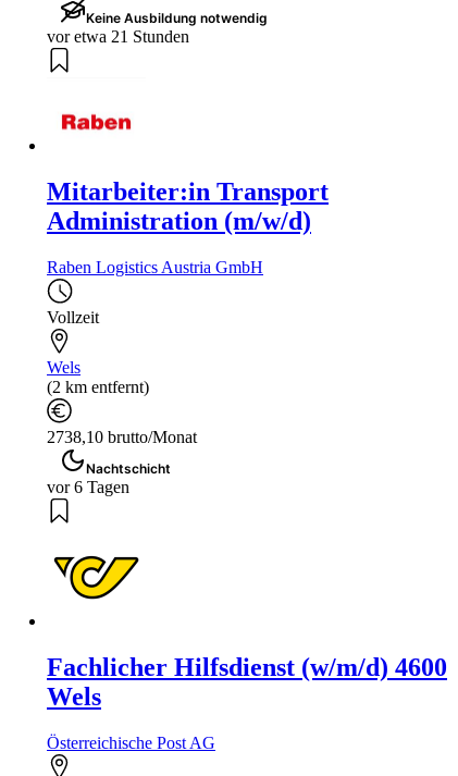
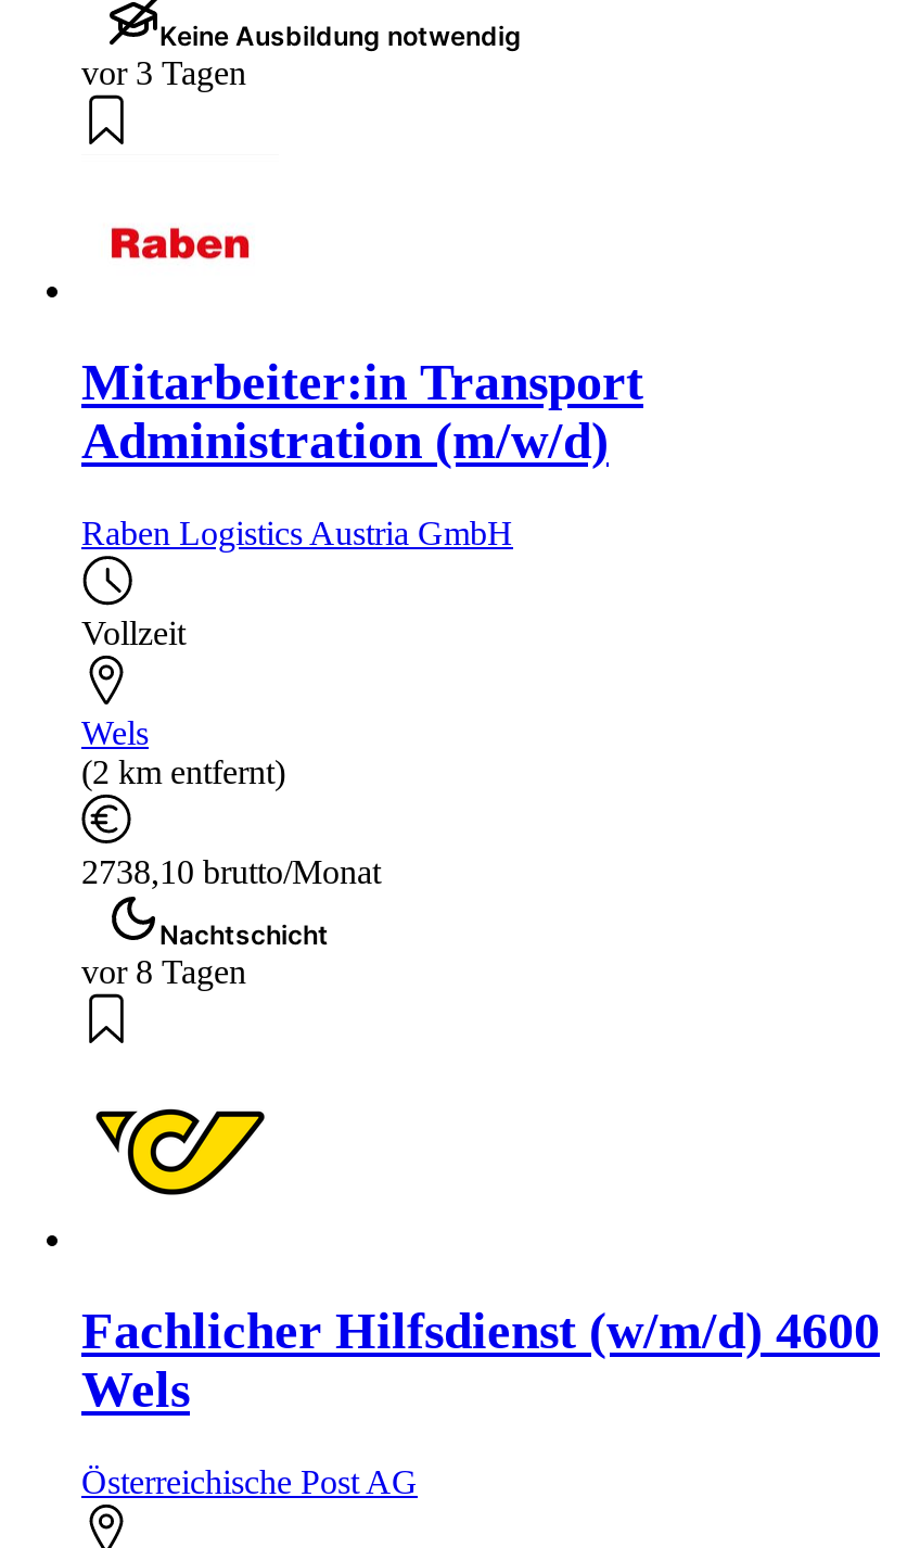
[47,27,189,45] vor etwa 21 Stunden -> [81,53,246,90] vor 3 Tagen
[47,478,129,496] vor 6 Tagen -> [81,953,246,990] vor 8 Tagen

